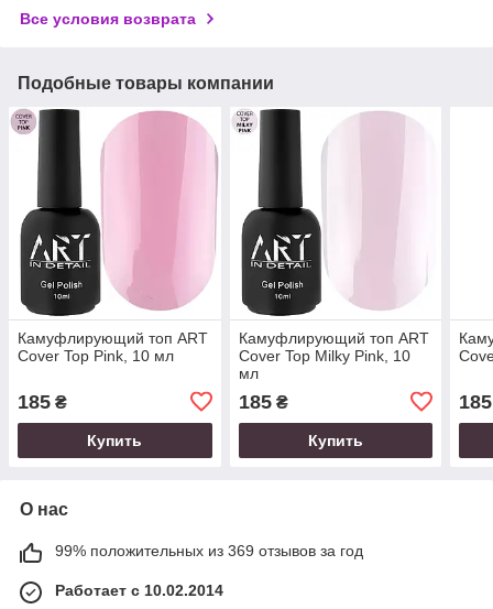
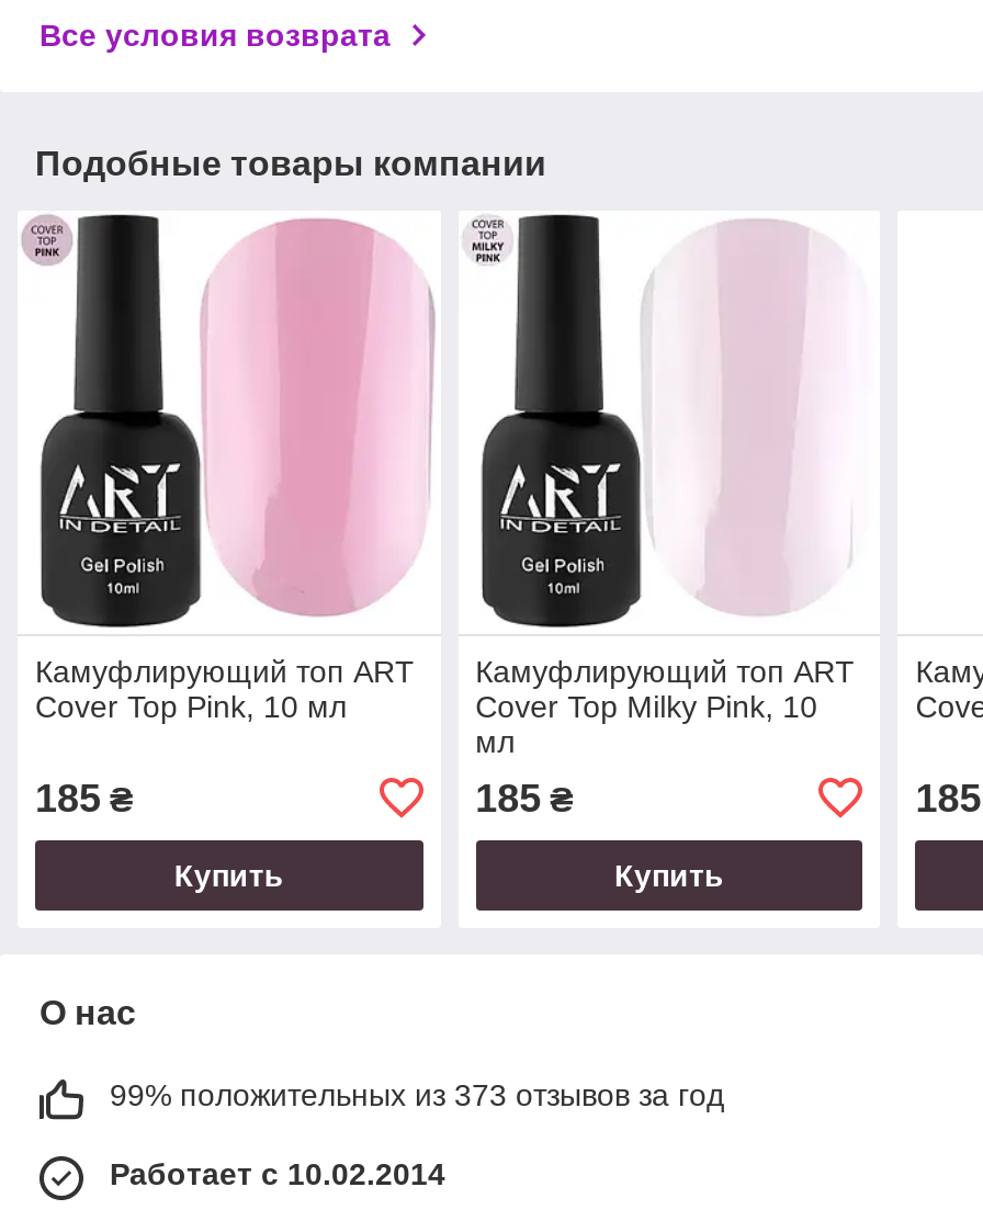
[55,542,363,559] 99% положительных из 369 отзывов за год -> [110,1077,724,1112] 99% положительных из 373 отзывов за год

